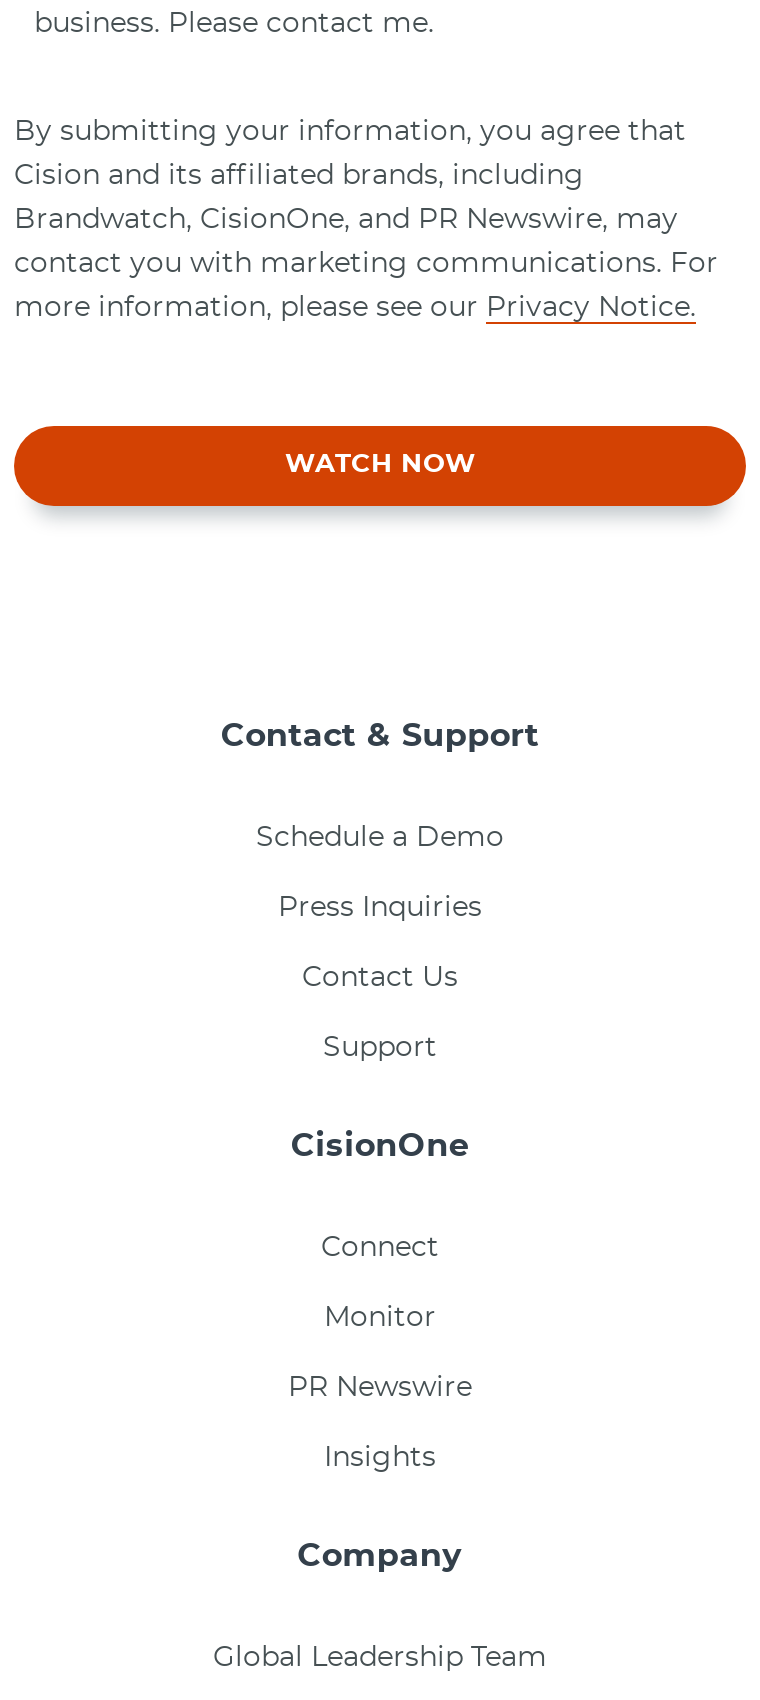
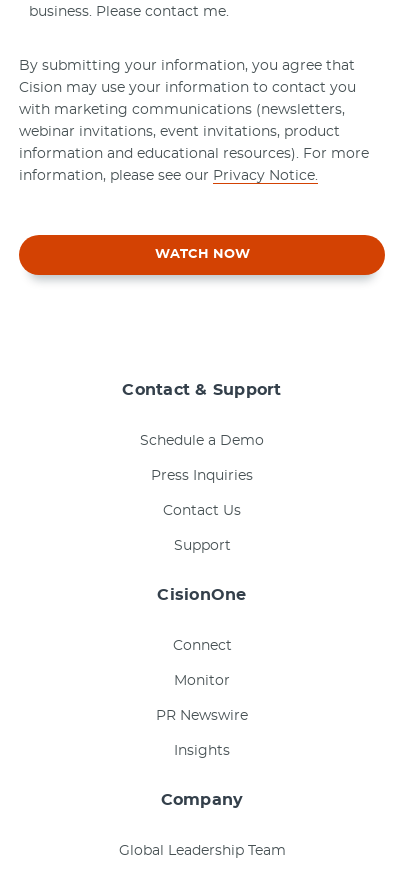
[14,161,718,321] Cision and its affiliated brands, including | Brandwatch, CisionOne, and PR Newswire, may | contact you with marketing communications. For | more information, please see our Privacy Notice. -> [19,80,369,182] Cision may use your information to contact you | with marketing communications (newsletters, | webinar invitations, event invitations, product | information and educational resources). For more | information, please see our Privacy Notice.

